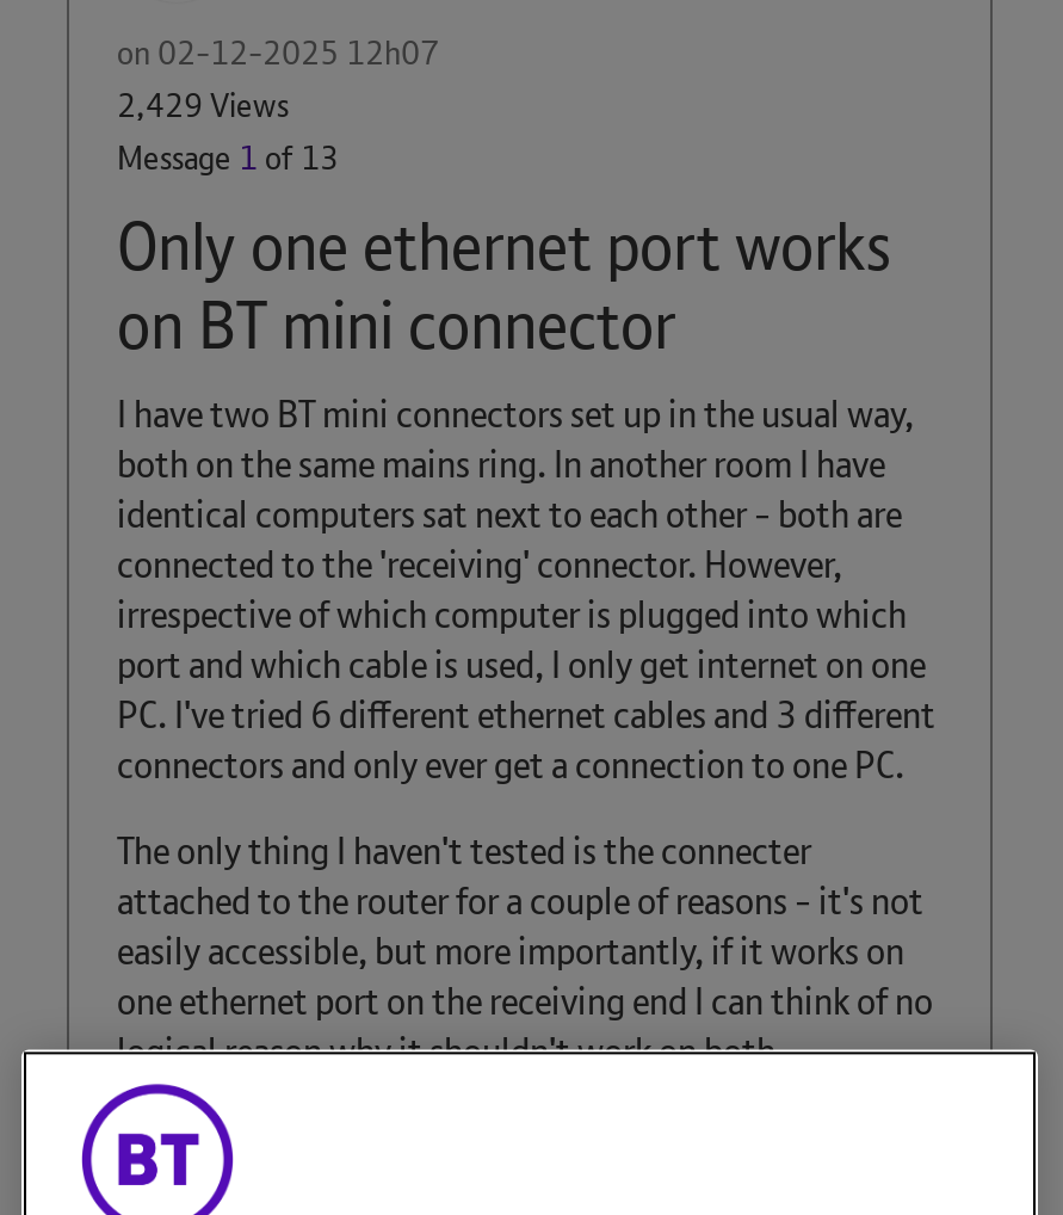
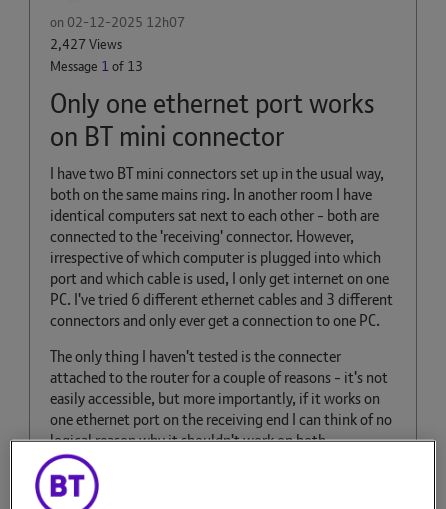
[117,84,289,127] 2,429 Views -> [50,35,122,53] 2,427 Views

